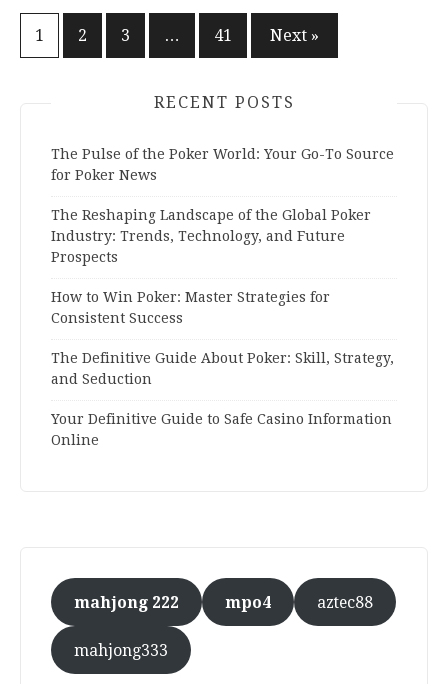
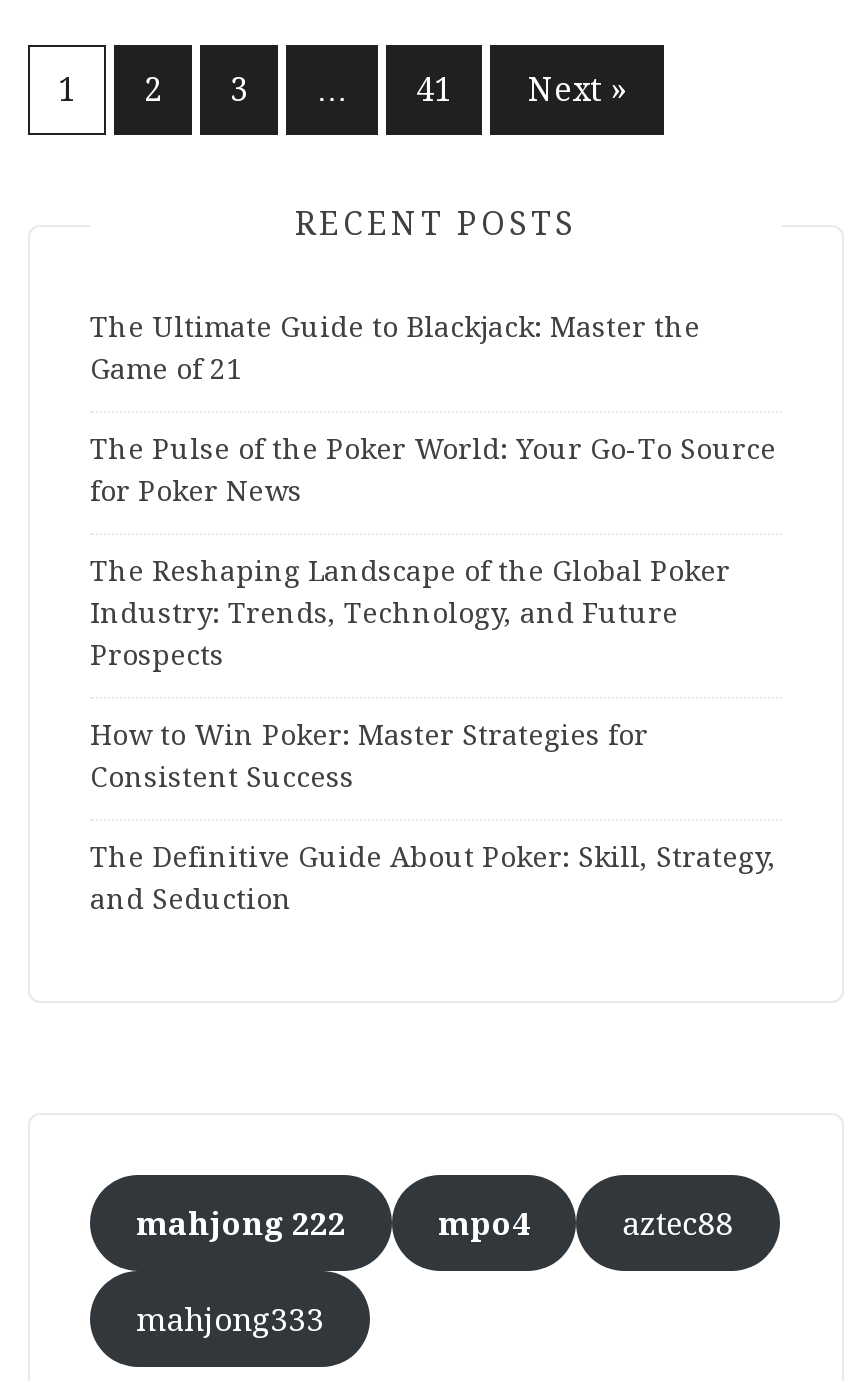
none -> [90,311,700,385] The Ultimate Guide to Blackjack: Master the | Game of 21
moved [51,146,394,387] -> [90,433,776,915]: The Pulse of the Poker World: Your Go-To Source | for Poker News | The Reshaping Landscape of the Global Poker | ... | The Definitive Guide About Poker: Skill, Strategy, | and Seduction
[51,411,392,448] Your Definitive Guide to Safe Casino Information | Online -> none

